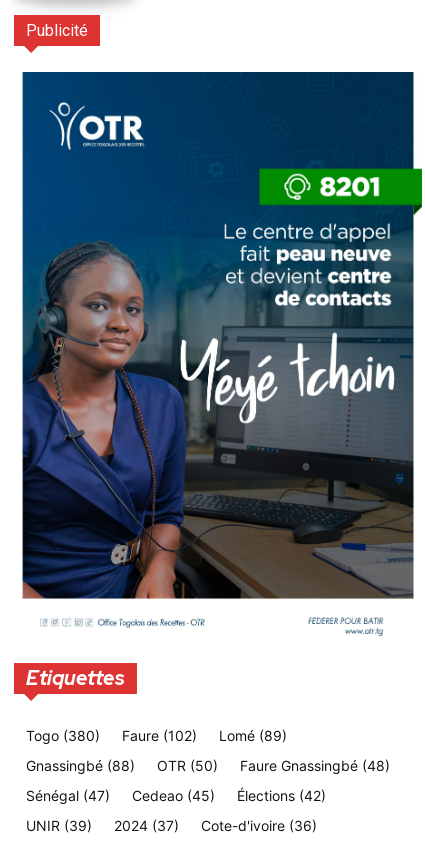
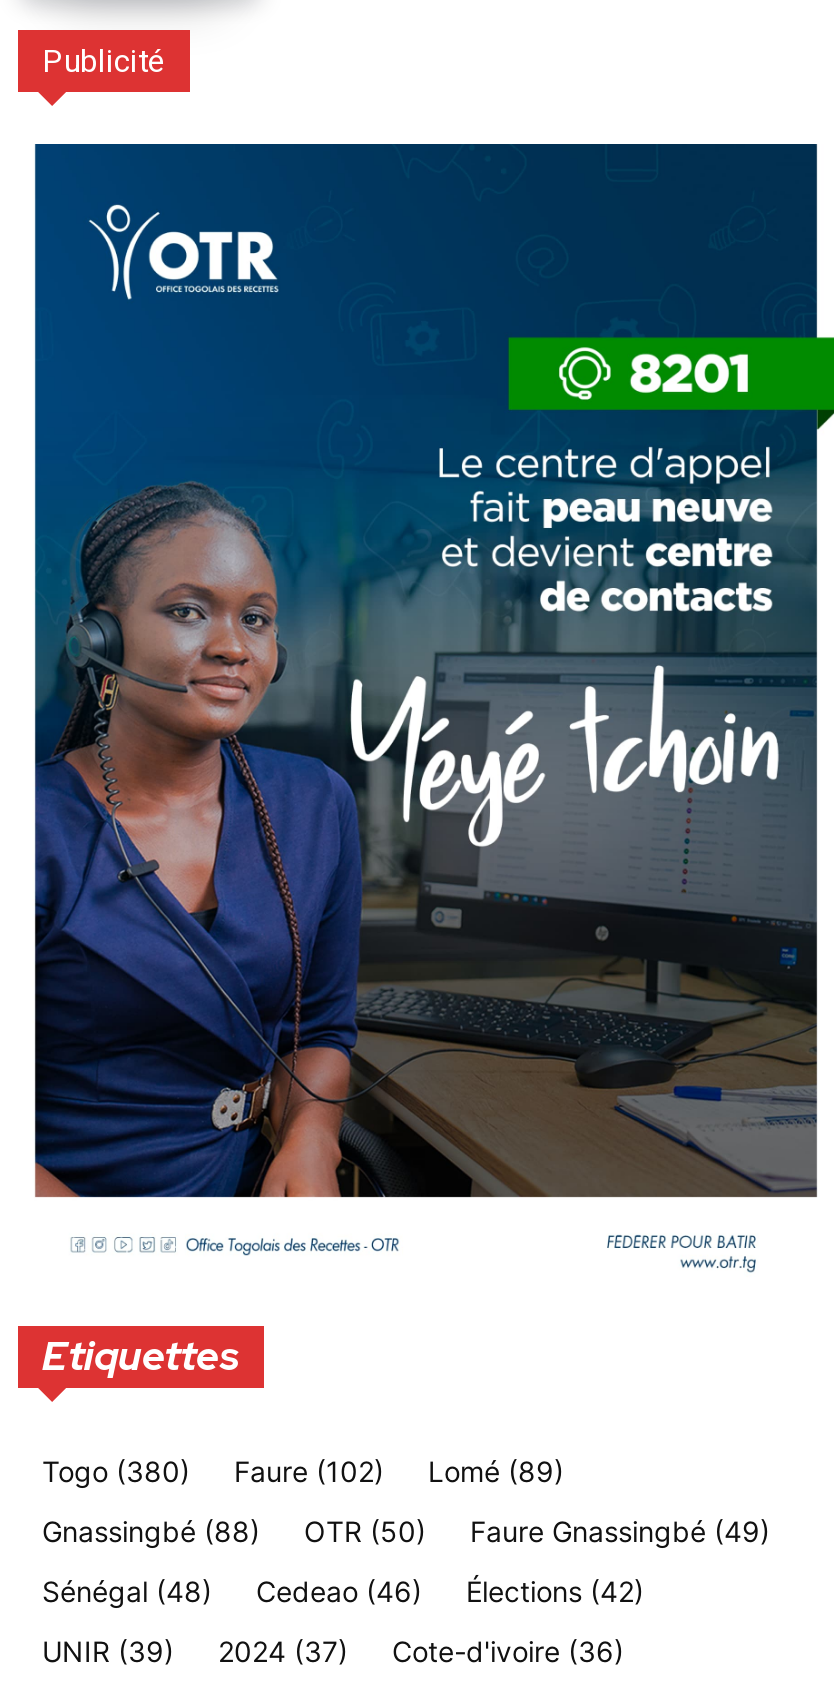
[240,757,390,774] Faure Gnassingbé (48) -> [470,1514,770,1548] Faure Gnassingbé (49)
[26,787,110,804] Sénégal (47) -> [42,1574,212,1608] Sénégal (48)
[132,787,215,804] Cedeao (45) -> [256,1574,422,1608] Cedeao (46)

